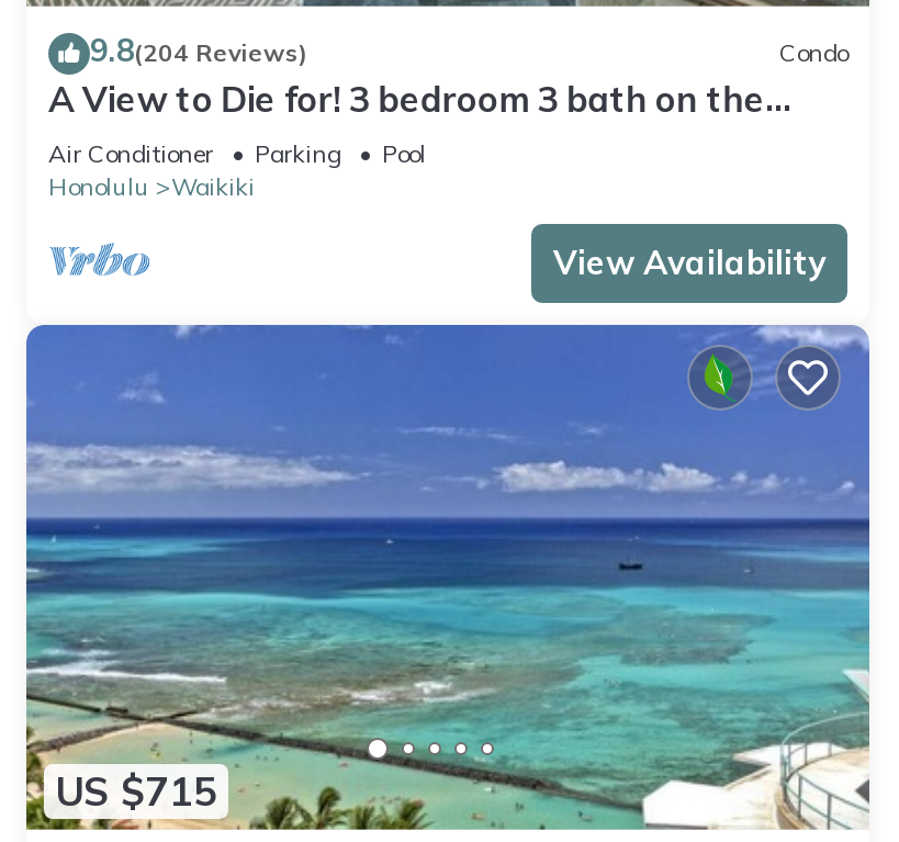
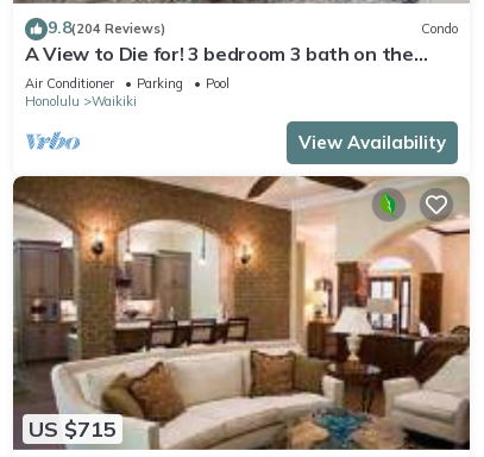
[24,323,872,832] [image] -> [12,175,471,451] [image]

